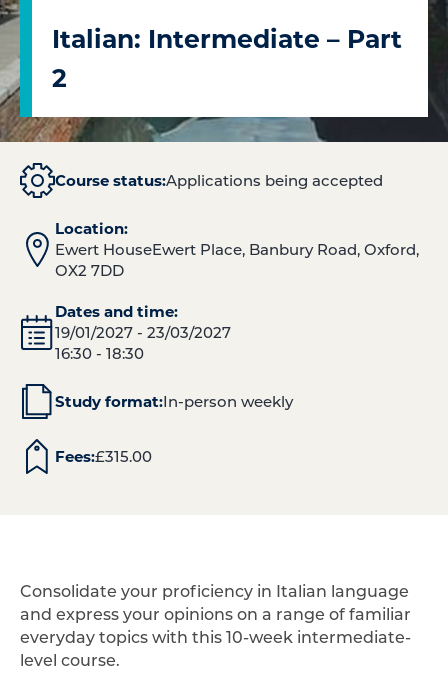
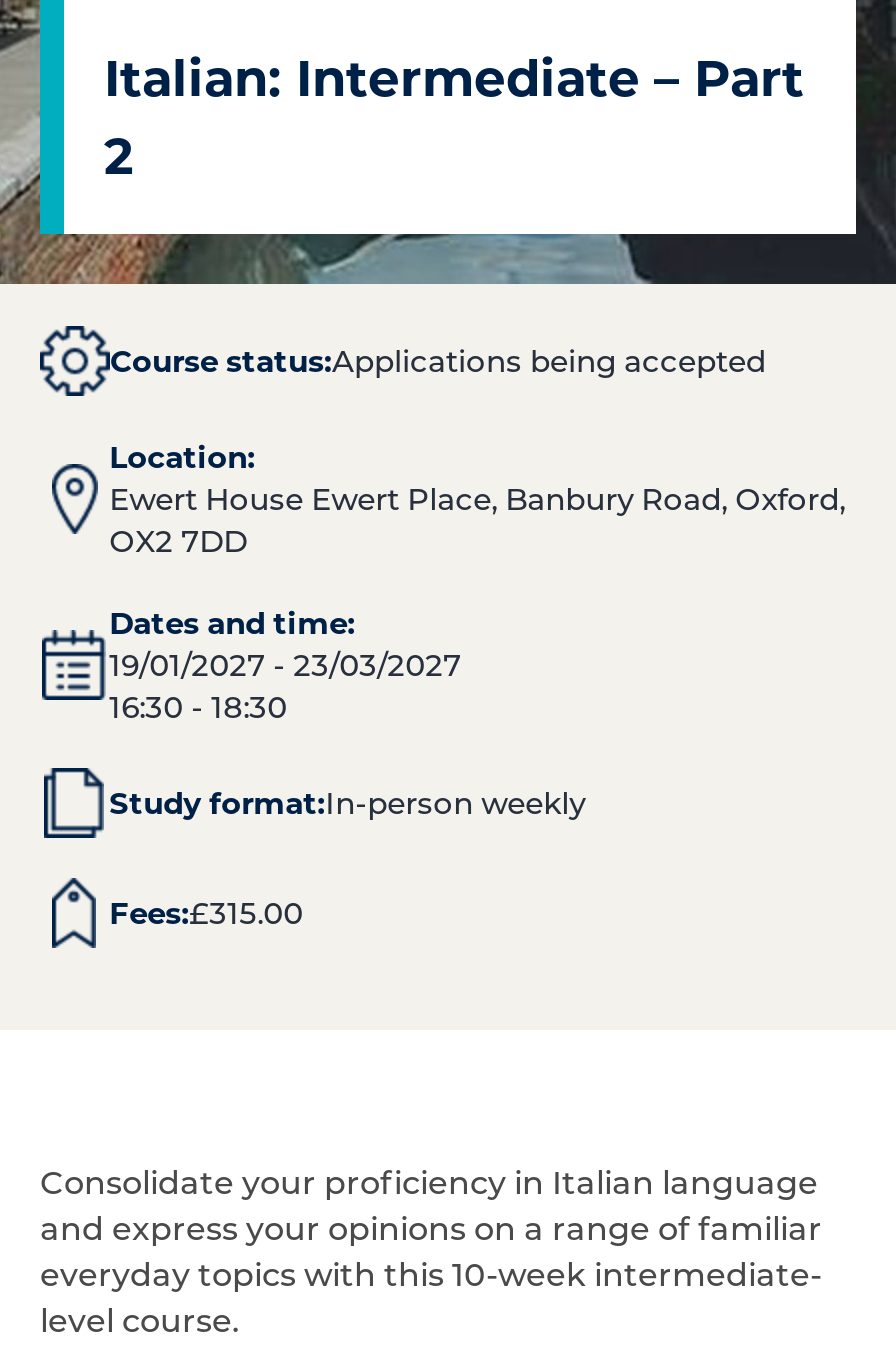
[55,239,419,259] Ewert HouseEwert Place, Banbury Road, Oxford, -> [109,478,845,518] Ewert House Ewert Place, Banbury Road, Oxford,

